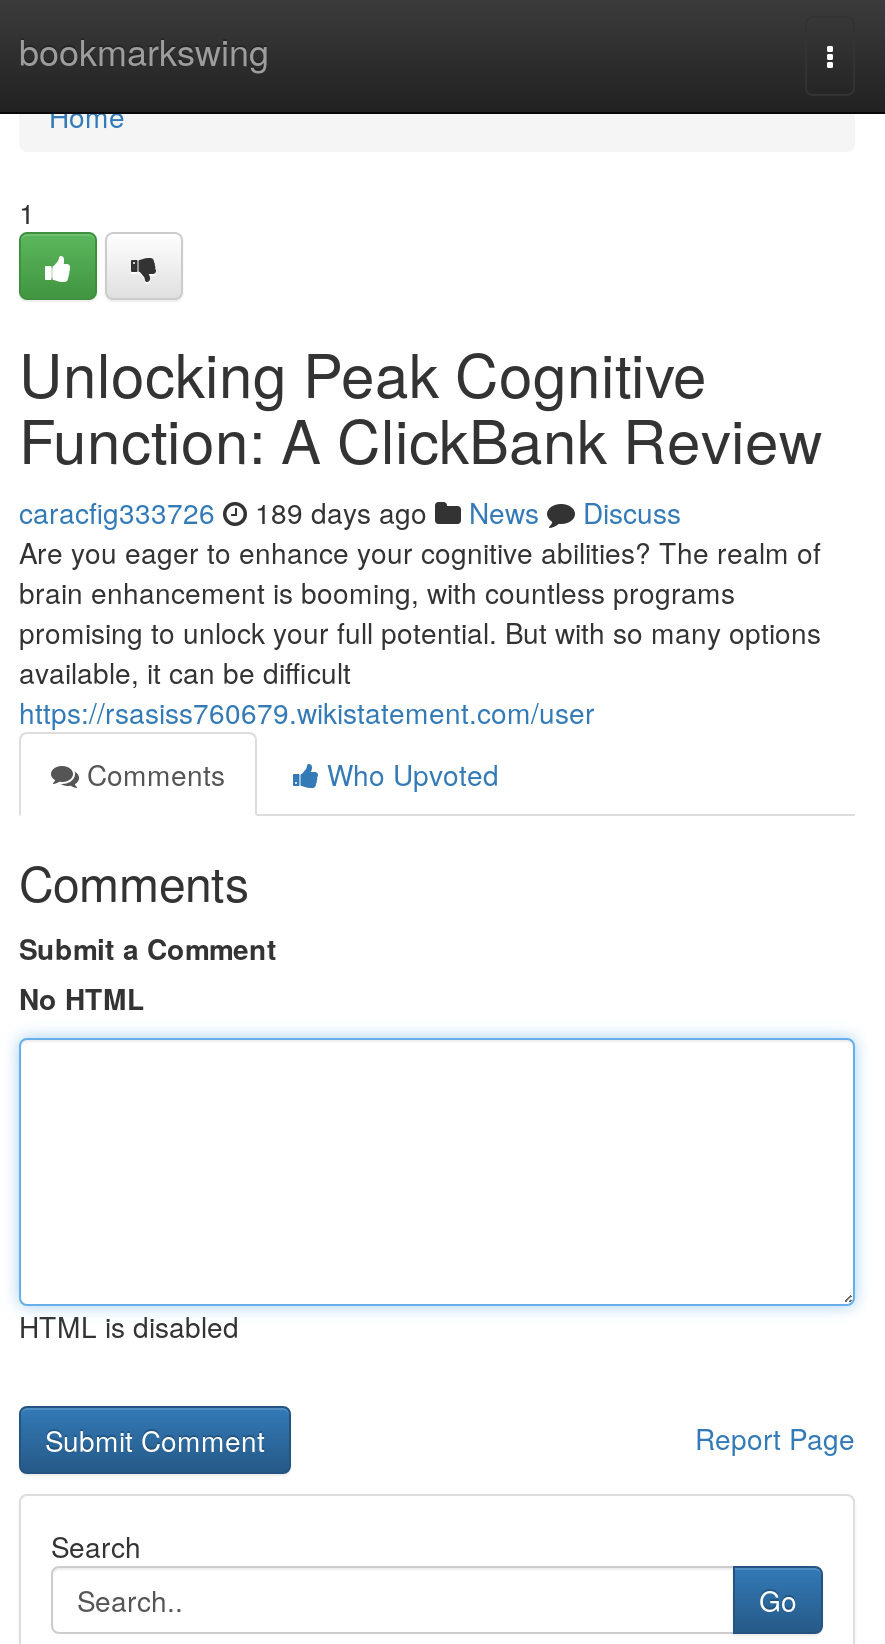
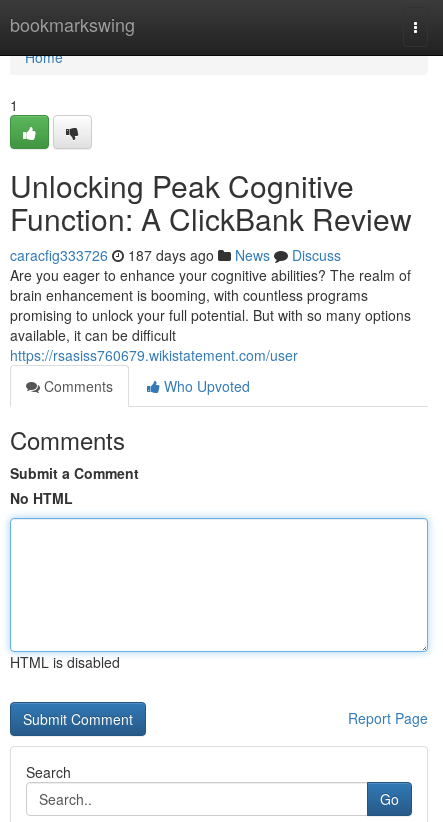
[19,492,681,532] caracfig333726 189 days ago News Discuss -> [10,245,341,265] caracfig333726 187 days ago News Discuss

